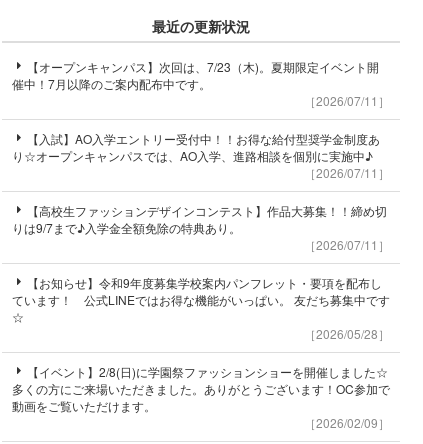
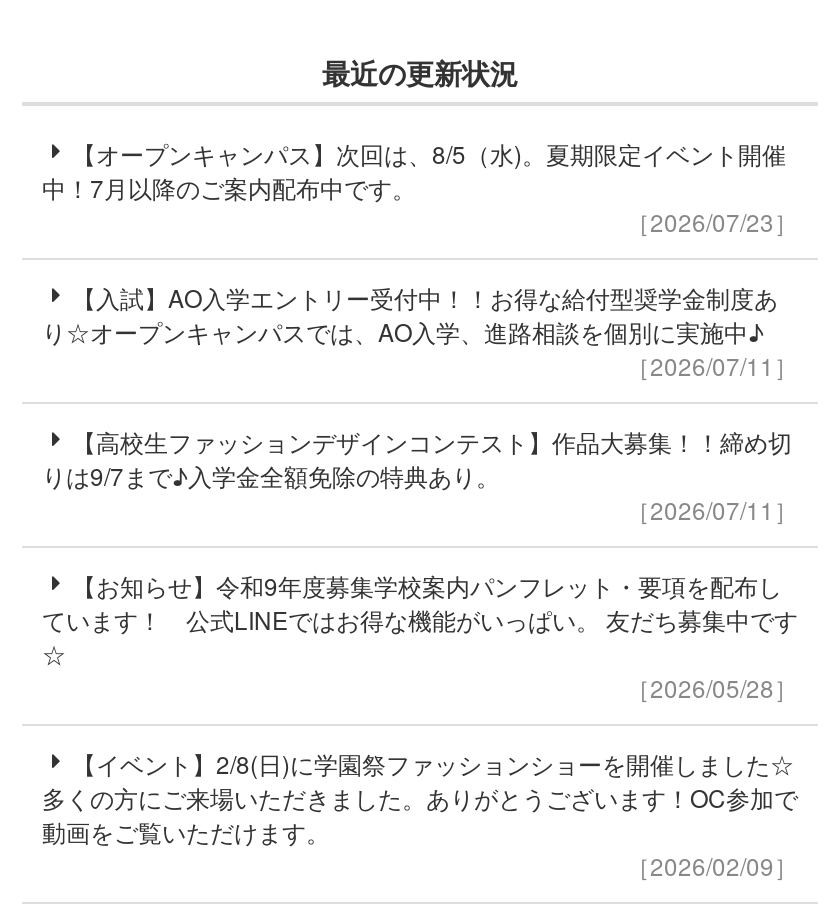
[12,58,390,109] 【オープンキャンパス】次回は、7/23（木)。夏期限定イベント開 | 催中！7月以降のご案内配布中です。 | ［2026/07/11］ -> [42,136,798,238] 【オープンキャンパス】次回は、8/5（水)。夏期限定イベント開催 | 中！7月以降のご案内配布中です。 | ［2026/07/23］

